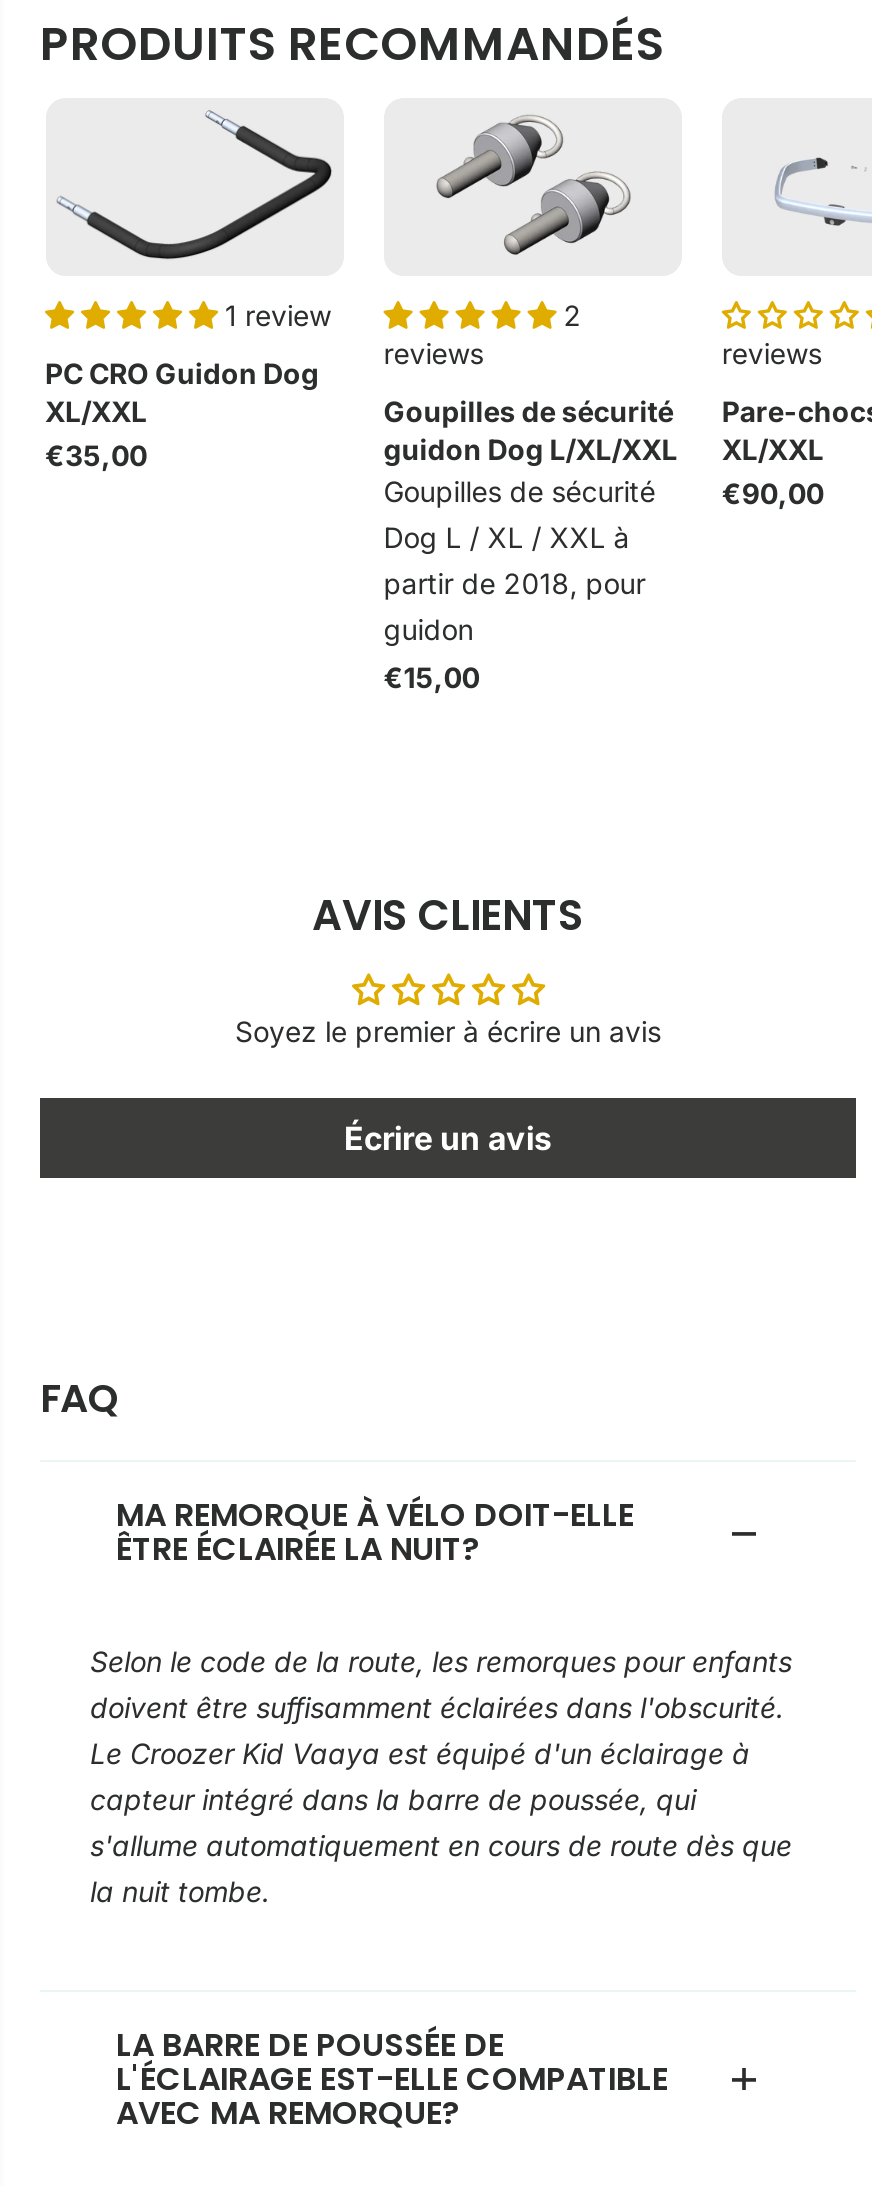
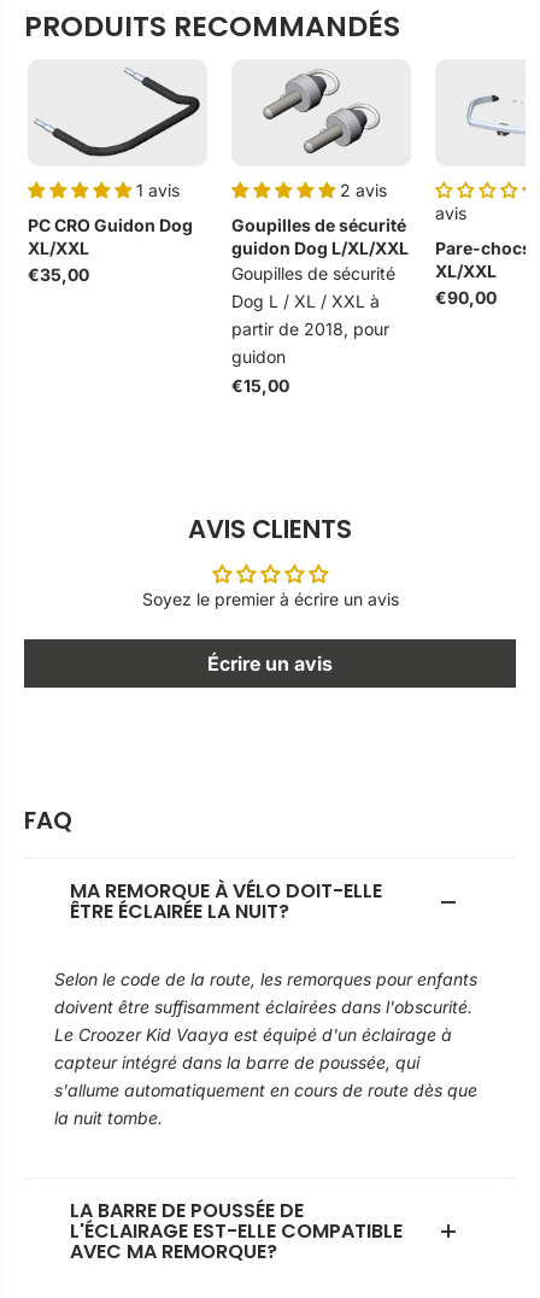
[225,298,331,332] 1 review -> [136,180,179,200] 1 avis
[383,298,581,370] 2 | reviews -> [340,180,387,200] 2 avis
[722,336,822,370] reviews -> [435,203,466,223] avis

